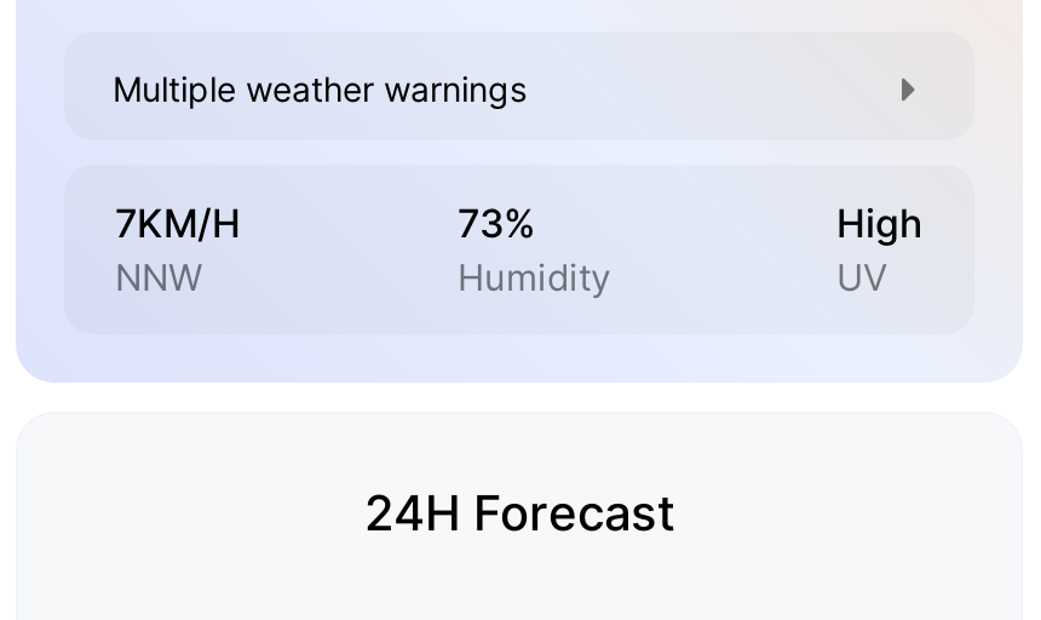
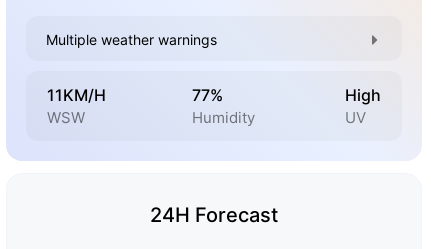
[115,198,241,299] 7KM/H | NNW -> [47,85,106,127] 11KM/H | WSW
[458,198,535,246] 73% -> [192,85,223,105] 77%

